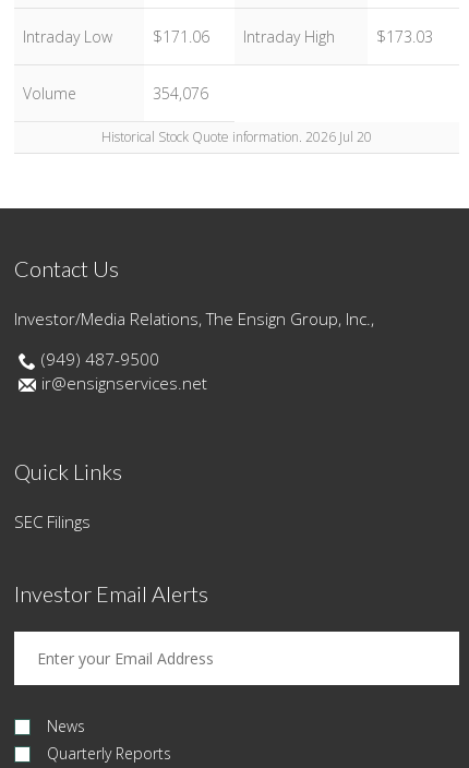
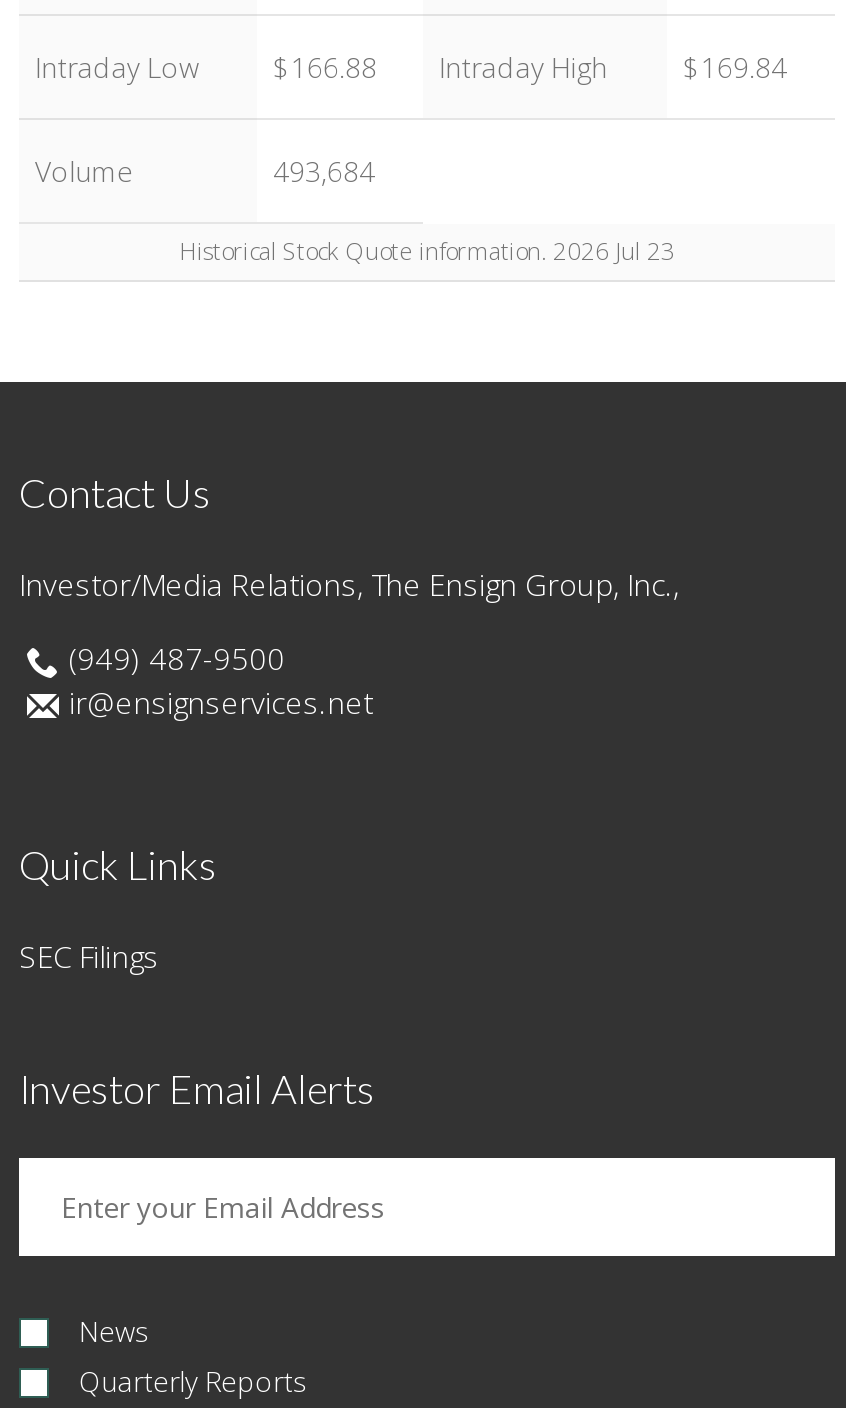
[153,26,209,47] $171.06 -> [273,48,377,86] $166.88
[376,26,433,47] $173.03 -> [683,48,787,86] $169.84
[153,83,208,104] 354,076 -> [273,152,375,190] 493,684
[101,128,372,146] Historical Stock Quote information. 2026 Jul 20 -> [179,234,675,268] Historical Stock Quote information. 2026 Jul 23

